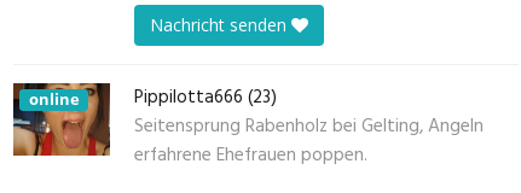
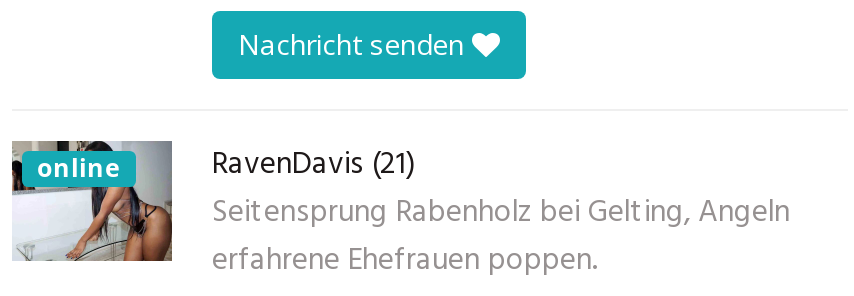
[12,82,277,157] [image] | Pippilotta666 (23) -> [10,141,416,261] [image] | RavenDavis (21)

